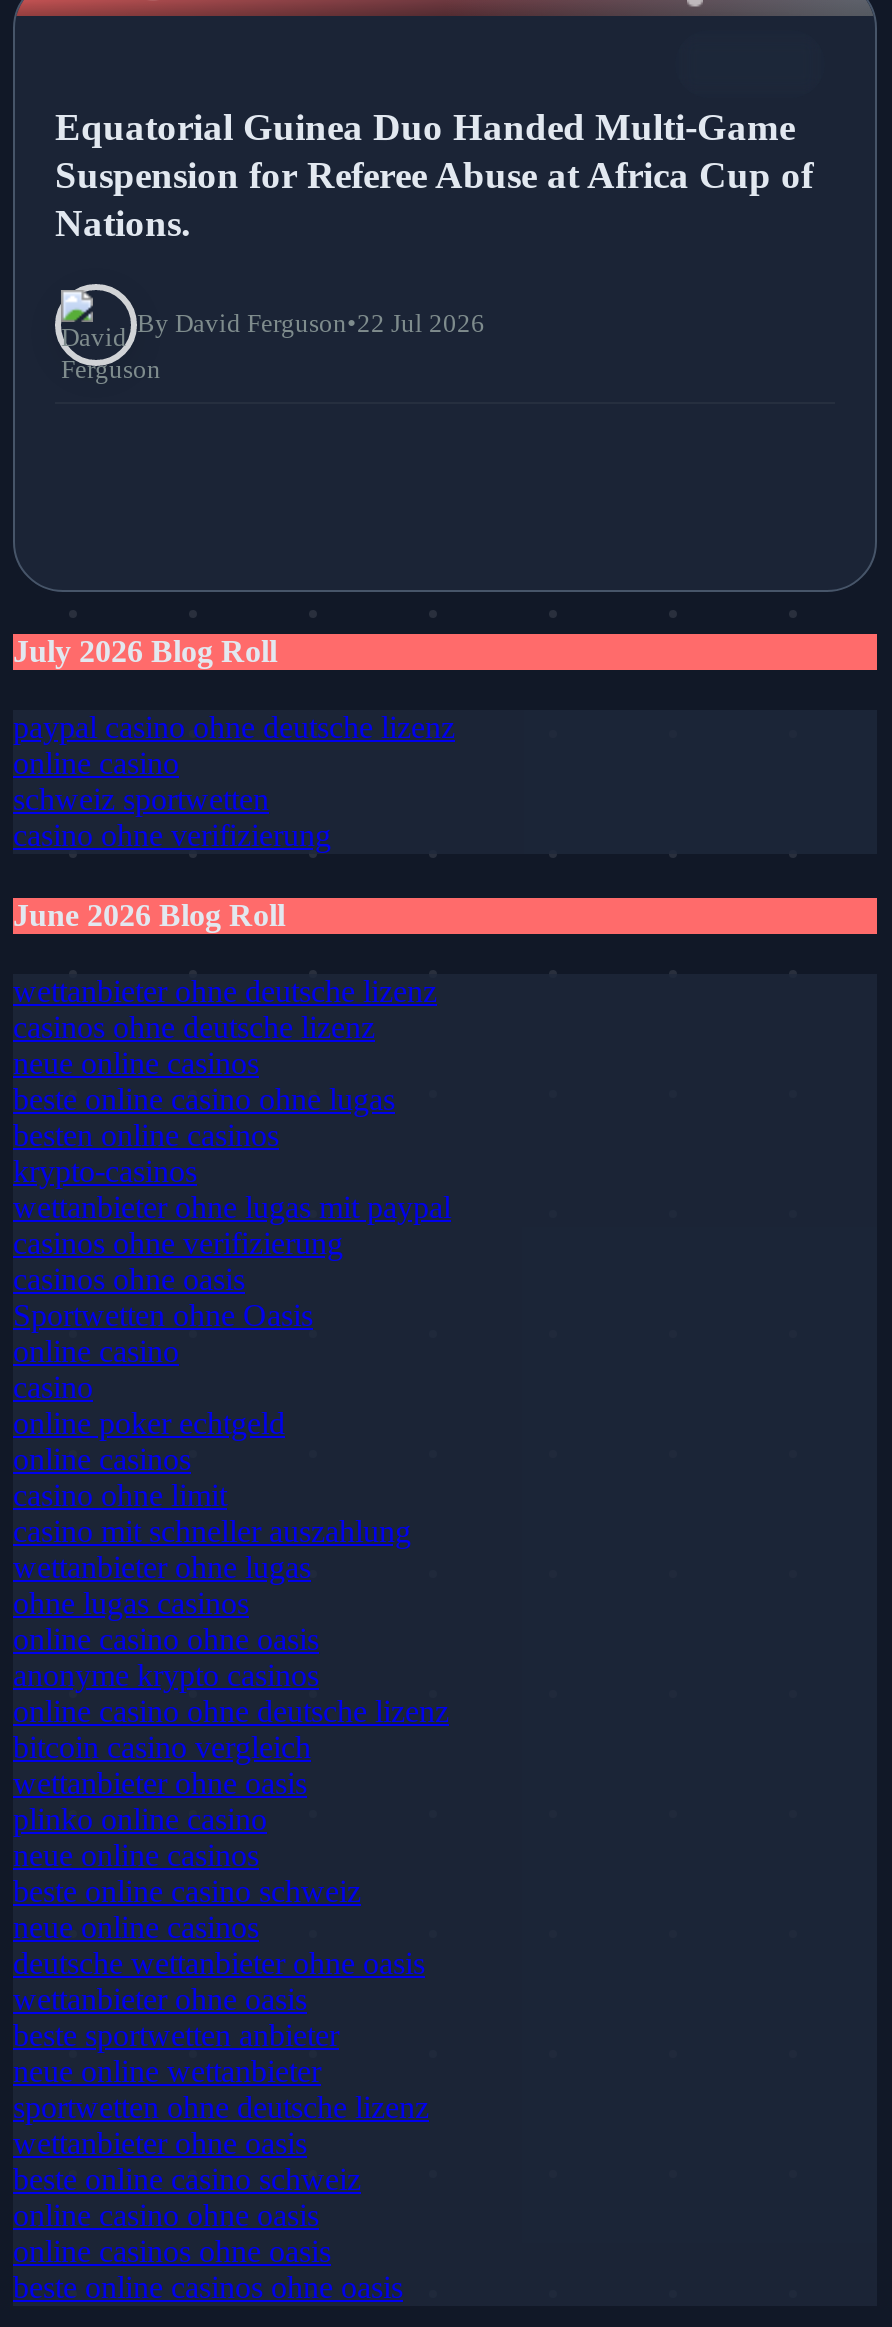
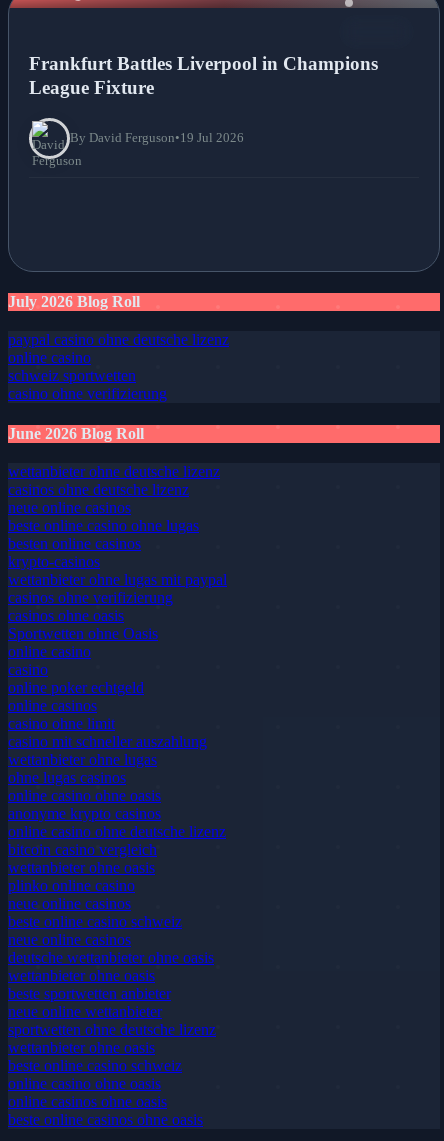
[55,106,813,244] Equatorial Guinea Duo Handed Multi-Game | Suspension for Referee Abuse at Africa Cup of | Nations. -> [29,53,378,98] Frankfurt Battles Liverpool in Champions | League Fixture
[137,309,485,339] By David Ferguson•22 Jul 2026 -> [70,130,244,145] By David Ferguson•19 Jul 2026

